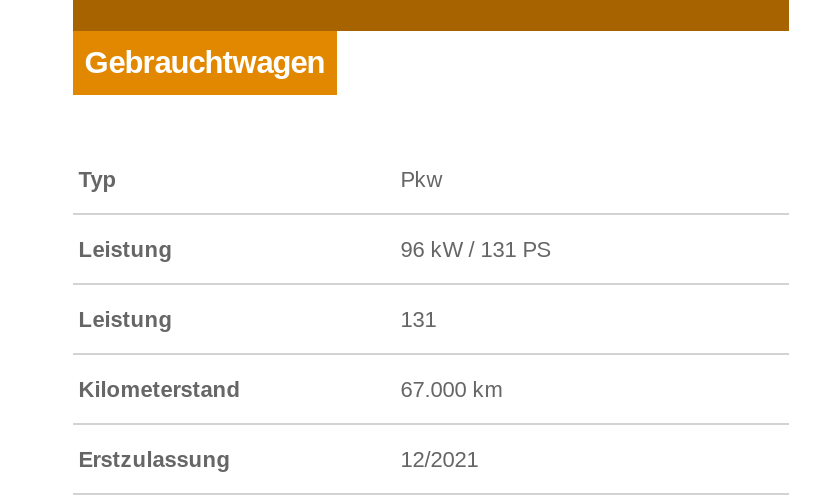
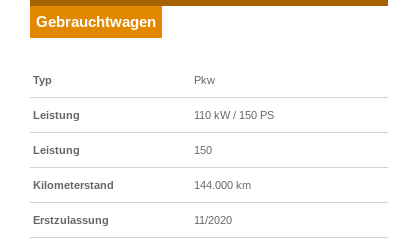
[401,236,551,260] 96 kW / 131 PS -> [194,109,274,121] 110 kW / 150 PS
[401,306,437,330] 131 -> [194,144,212,156] 150
[401,376,503,400] 67.000 km -> [194,179,251,191] 144.000 km
[401,446,479,470] 12/2021 -> [194,214,232,226] 11/2020

